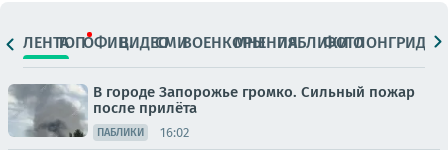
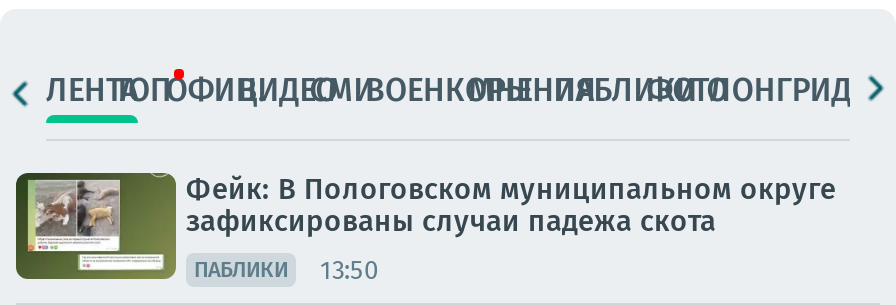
[8,83,415,138] [image] | В городе Запорожье громко. Сильный пожар | после прилёта -> [14,171,836,281] [image] | Фейк: В Пологовском муниципальном округе | зафиксированы случаи падежа скота
[97,124,189,139] ПАБЛИКИ 16:02 -> [194,254,378,284] ПАБЛИКИ 13:50

